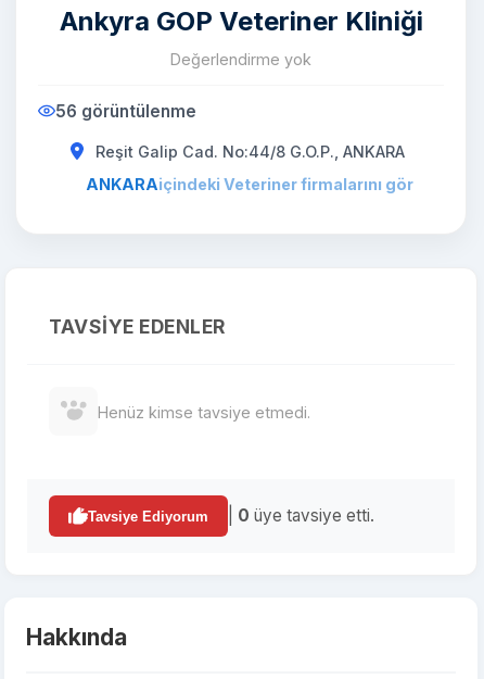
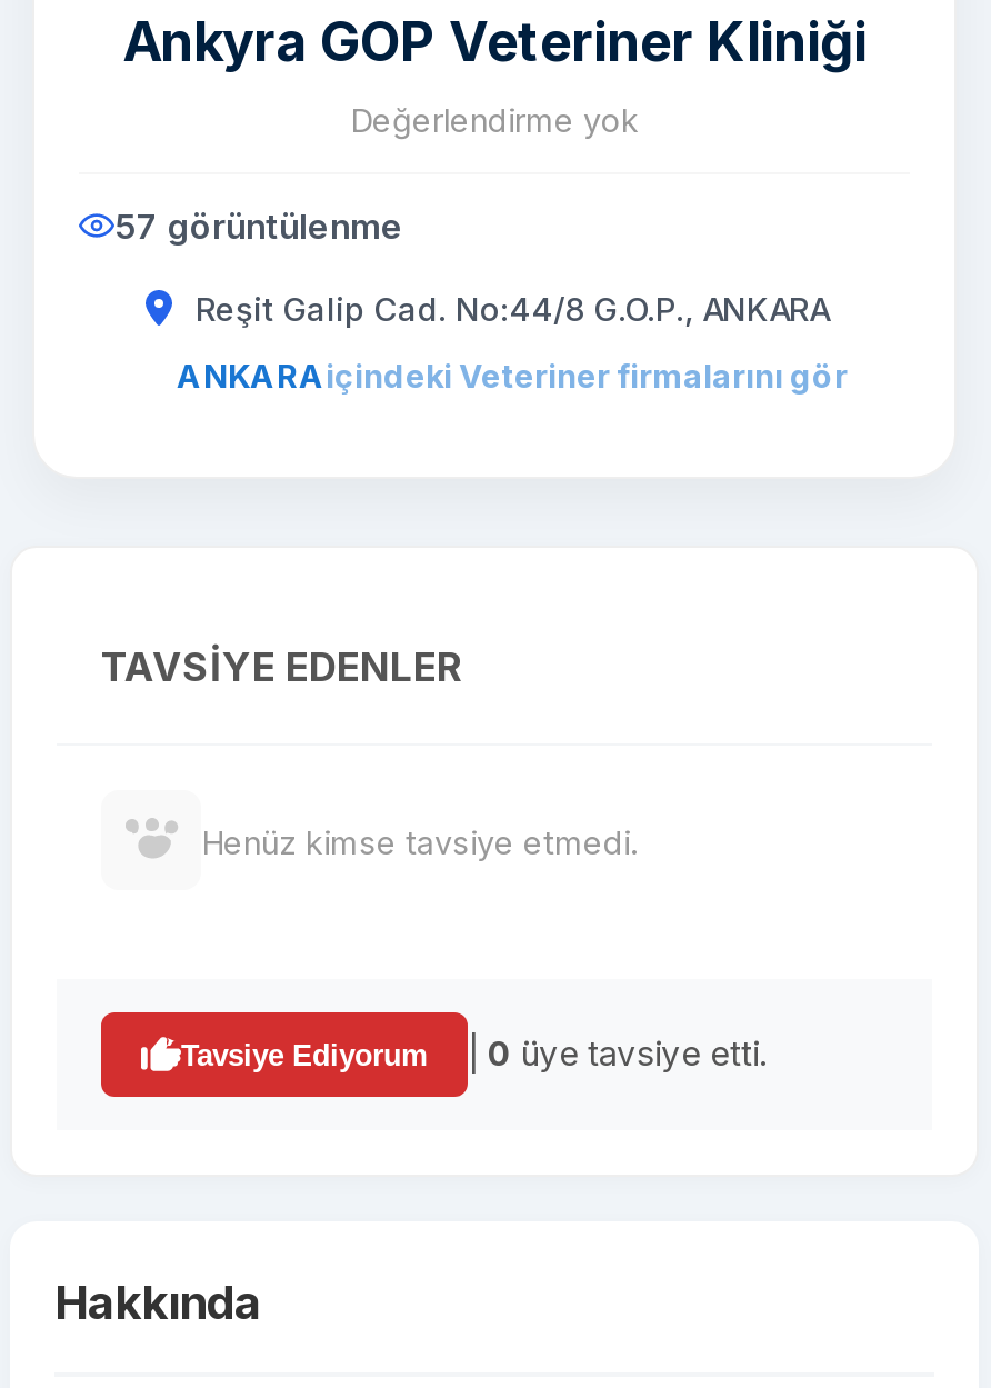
[55,101,196,122] 56 görüntülenme -> [114,206,403,248] 57 görüntülenme

